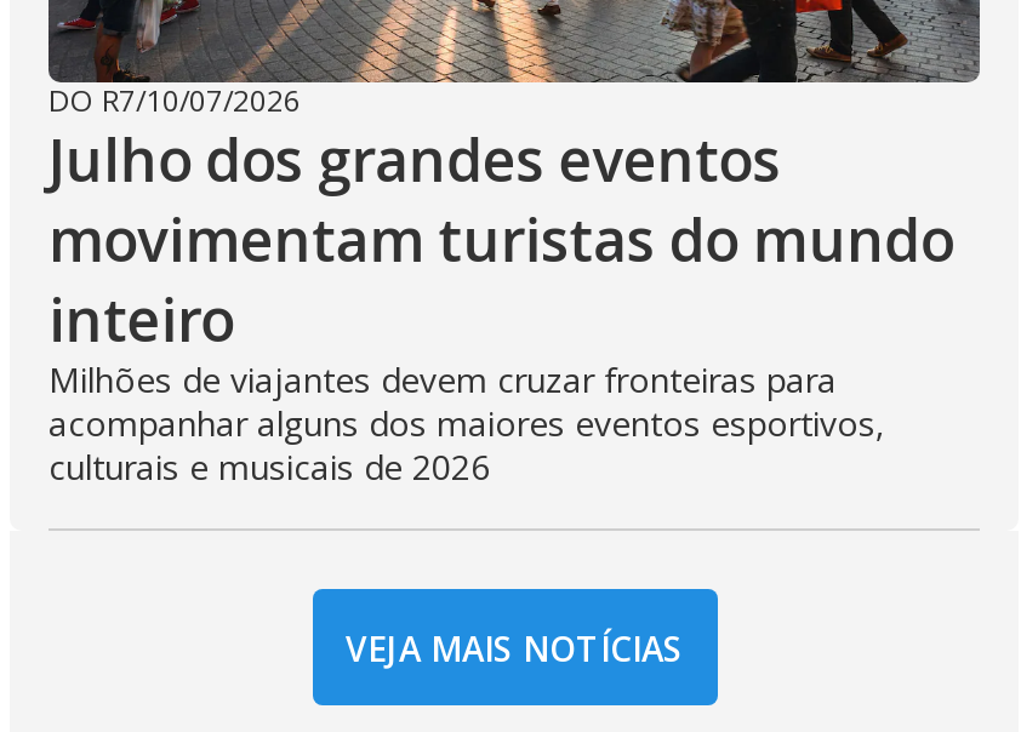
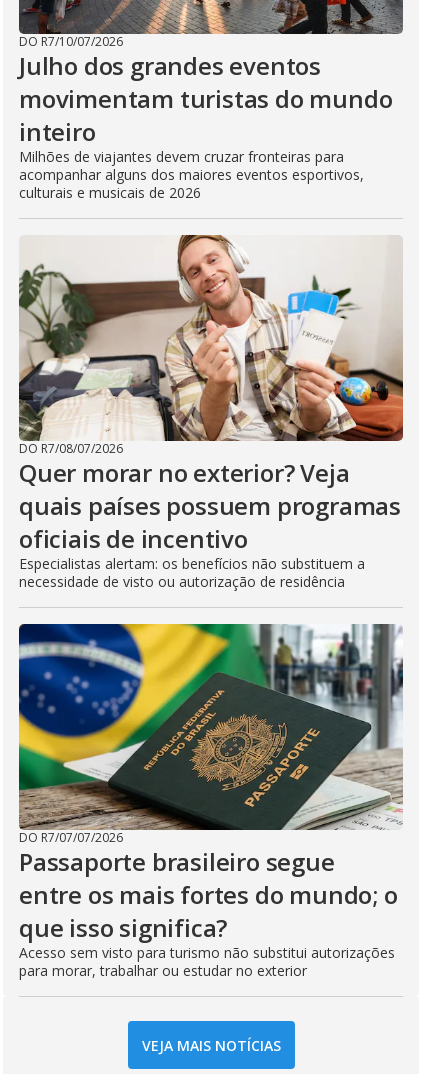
none -> [18,623,403,980] [image] | DO R7/07/07/2026 | Passaporte brasileiro segue | entre os mais fortes do mundo; o | que isso significa? | Acesso sem visto para turismo não substitui autorizações | para morar, trabalhar ou estudar no exterior
none -> [19,234,404,591] [image] | DO R7/08/07/2026 | Quer morar no exterior? Veja | quais países possuem programas | oficiais de incentivo | Especialistas alertam: os benefícios não substituem a | necessidade de visto ou autorização de residência

